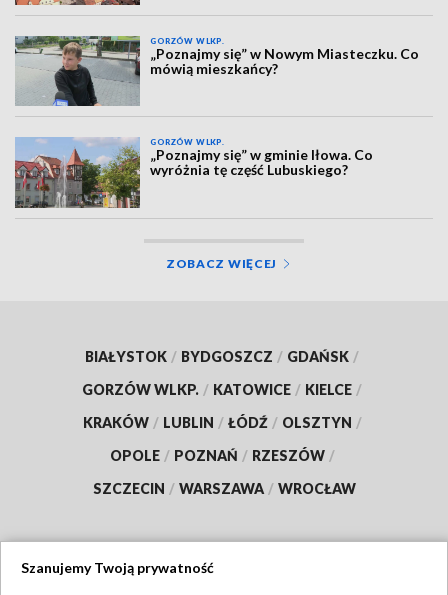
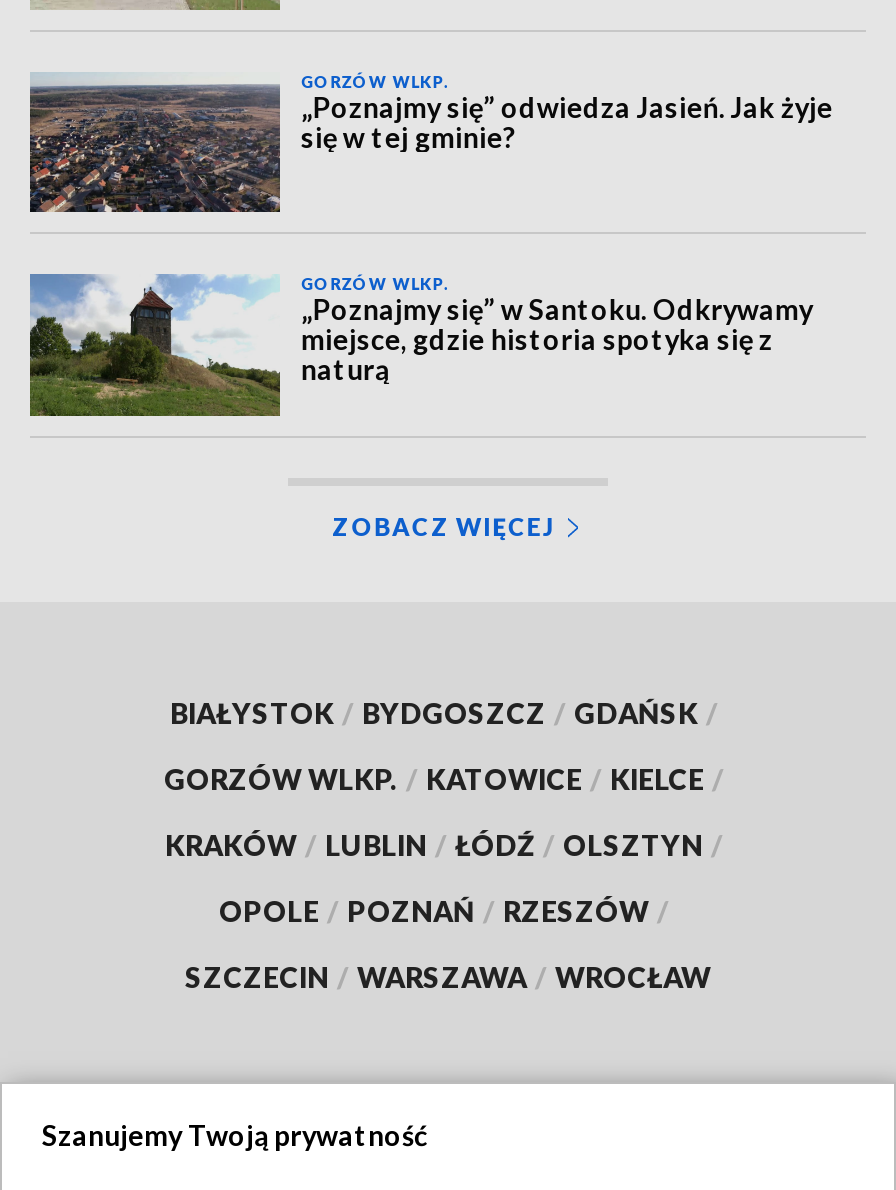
[15,35,419,107] [image] | „Poznajmy się” w Nowym Miasteczku. Co | mówią mieszkańcy? -> [28,72,833,214] [image] | „Poznajmy się” odwiedza Jasień. Jak żyje | się w tej gminie?
[14,137,373,209] [image] | „Poznajmy się” w gminie Iłowa. Co | wyróżnia tę część Lubuskiego? -> [28,274,813,418] [image] | „Poznajmy się” w Santoku. Odkrywamy | miejsce, gdzie historia spotyka się z | naturą

